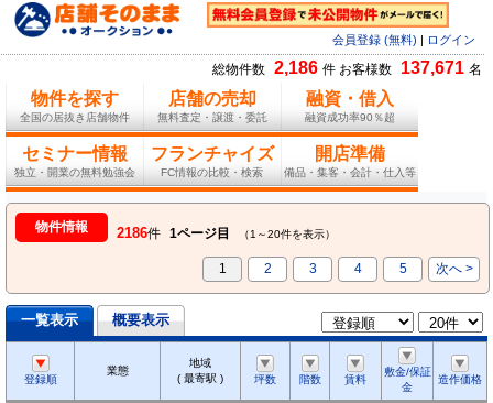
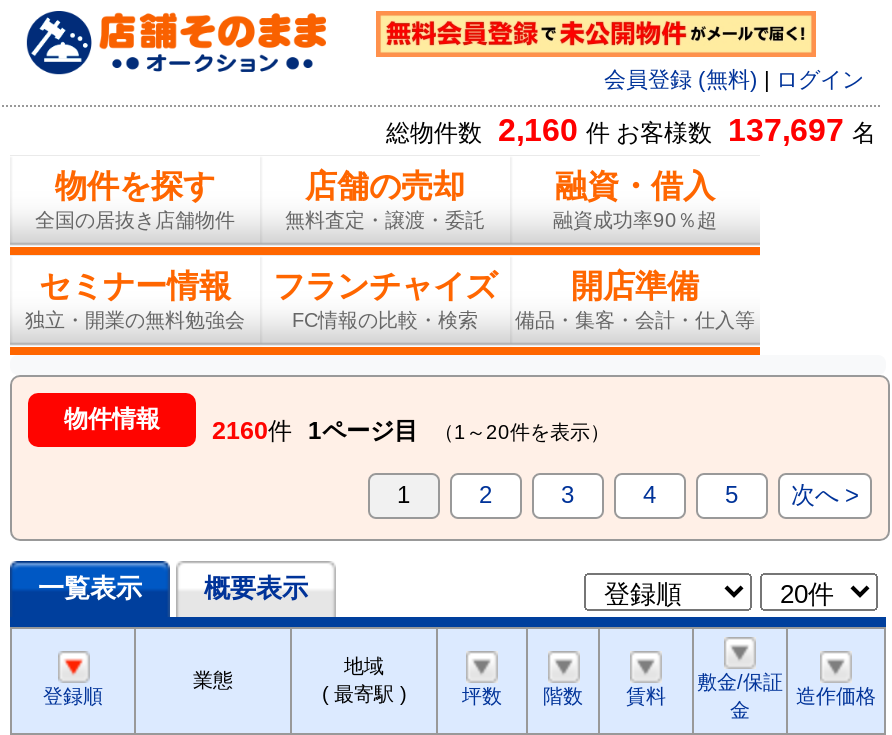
[212,59,482,78] 総物件数 2,186 件 お客様数 137,671 名 -> [386,114,876,148] 総物件数 2,160 件 お客様数 137,697 名
[35,220,336,242] 物件情報 2186件 1ページ目 （1～20件を表示） -> [64,406,610,446] 物件情報 2160件 1ページ目 （1～20件を表示）

